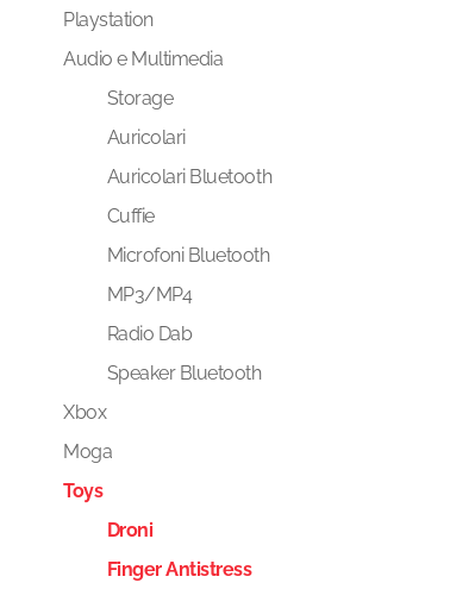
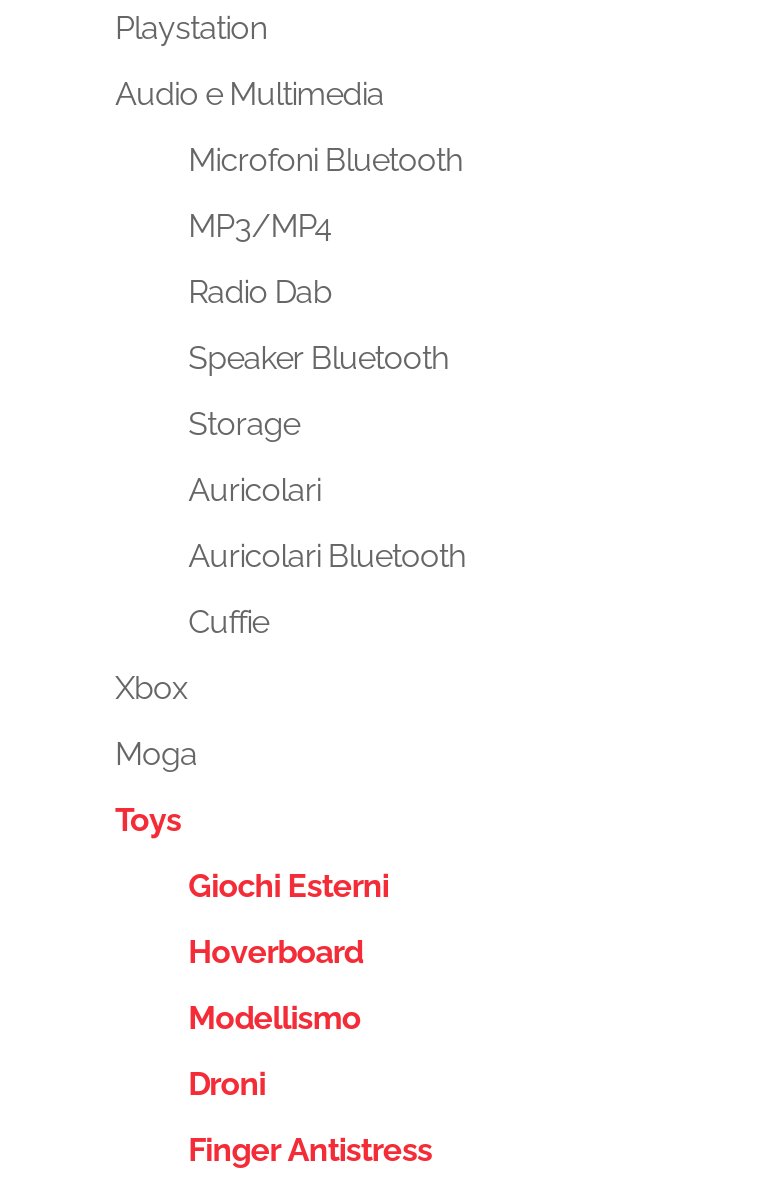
moved [107,87,272,228] -> [188,405,465,641]: Storage | Auricolari | Auricolari Bluetooth | Cuffie
moved [107,244,270,385] -> [188,141,462,377]: Microfoni Bluetooth | MP3/MP4 | Radio Dab | Speaker Bluetooth
none -> [188,867,389,1037] Giochi Esterni | Hoverboard | Modellismo

